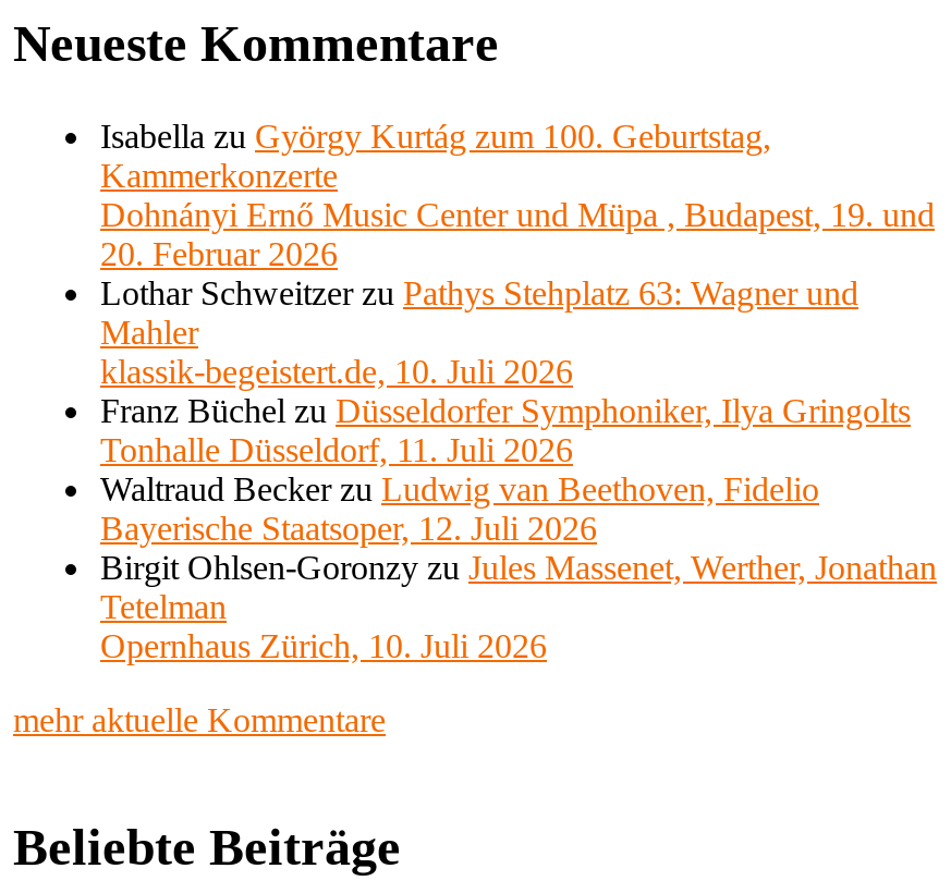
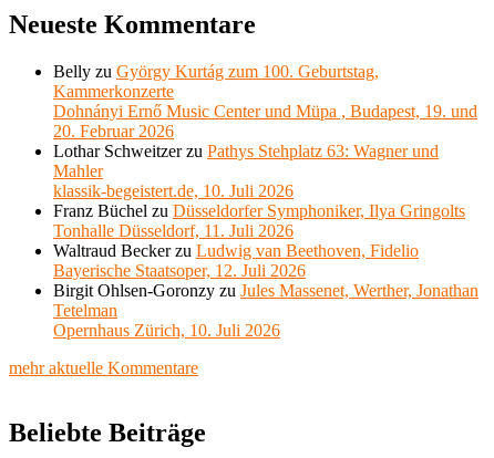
[100,118,771,155] Isabella zu György Kurtág zum 100. Geburtstag, -> [53,62,379,81] Belly zu György Kurtág zum 100. Geburtstag,

